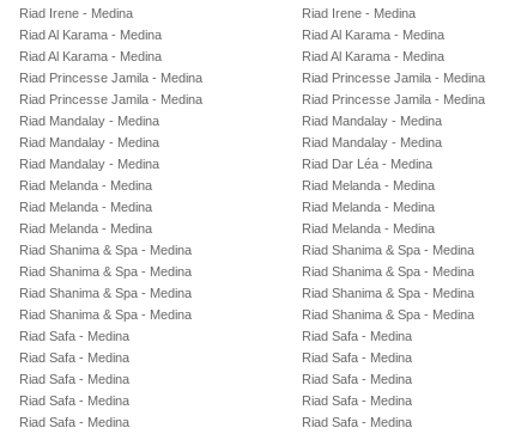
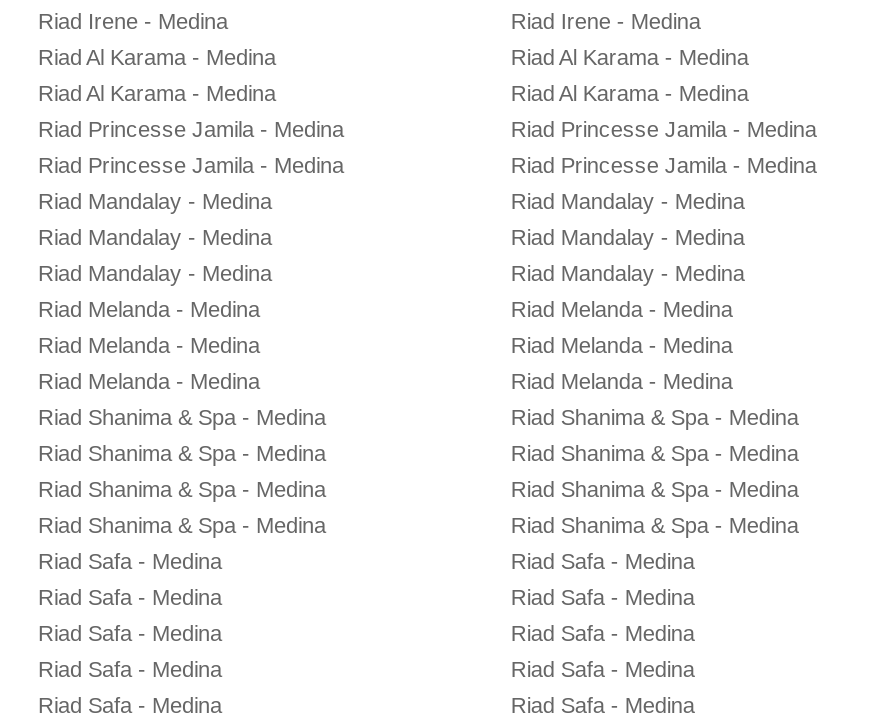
[302,157,433,171] Riad Dar Léa - Medina -> [511,261,745,285] Riad Mandalay - Medina

